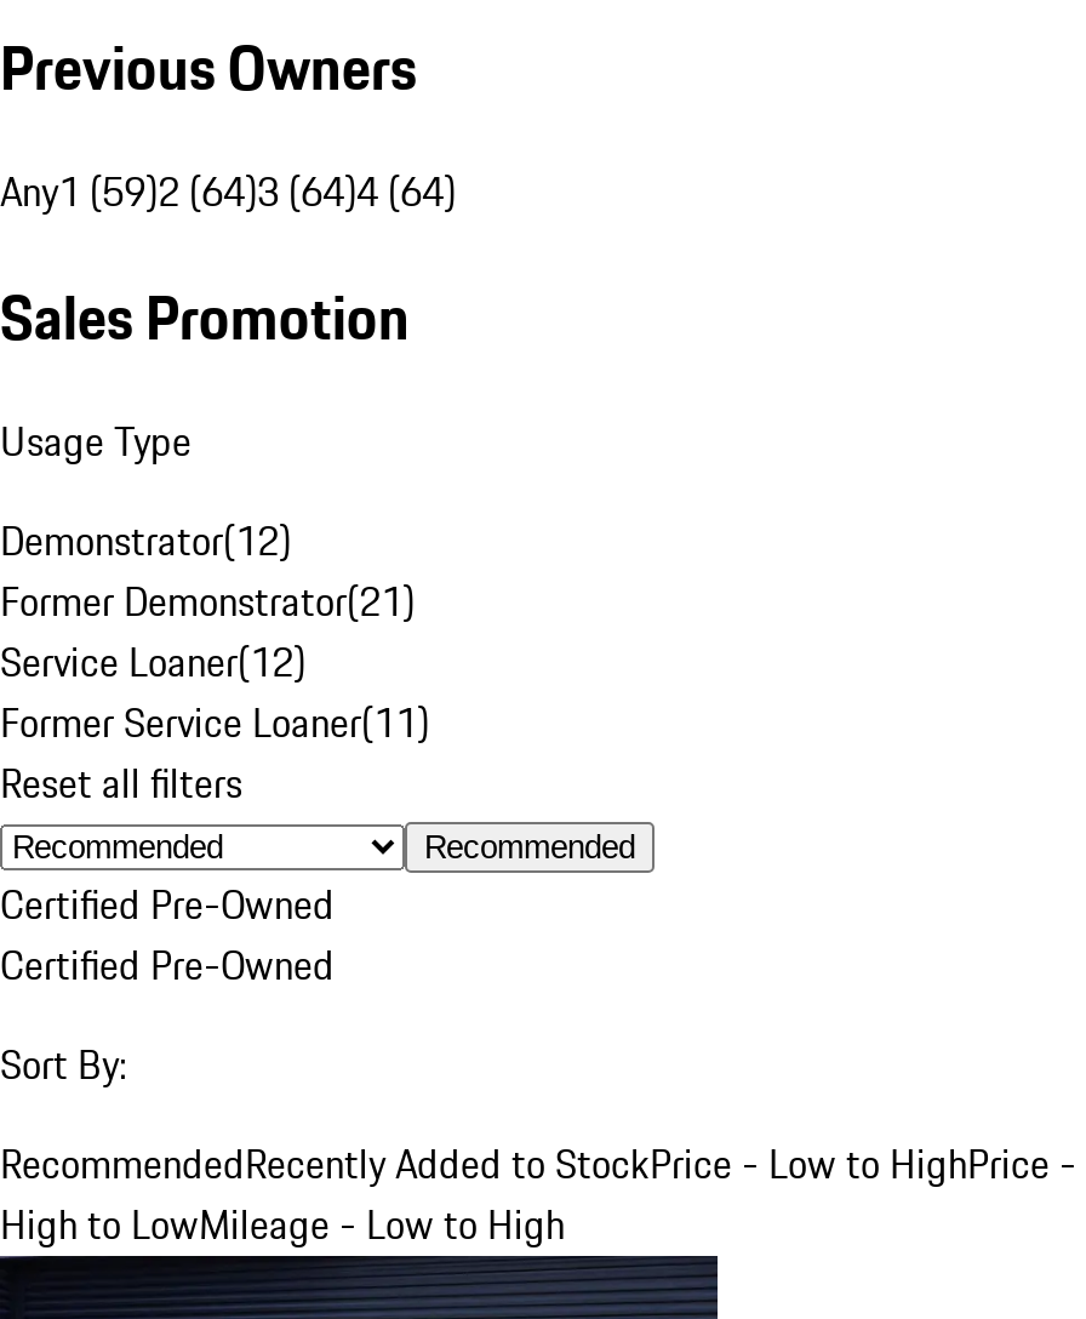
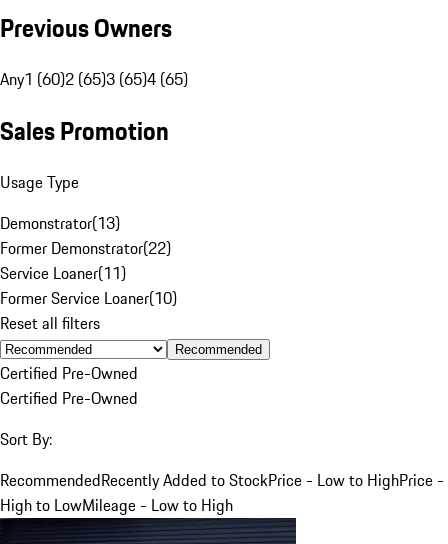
[0,163,456,221] Any1 (59)2 (64)3 (64)4 (64) -> [0,67,188,91] Any1 (60)2 (65)3 (65)4 (65)
[0,511,291,570] Demonstrator(12) -> [0,211,120,235] Demonstrator(13)
[0,572,415,630] Former Demonstrator(21) -> [0,236,171,260] Former Demonstrator(22)
[0,633,305,691] Service Loaner(12) -> [0,261,126,285] Service Loaner(11)
[0,693,429,751] Former Service Loaner(11) -> [0,286,177,310] Former Service Loaner(10)

